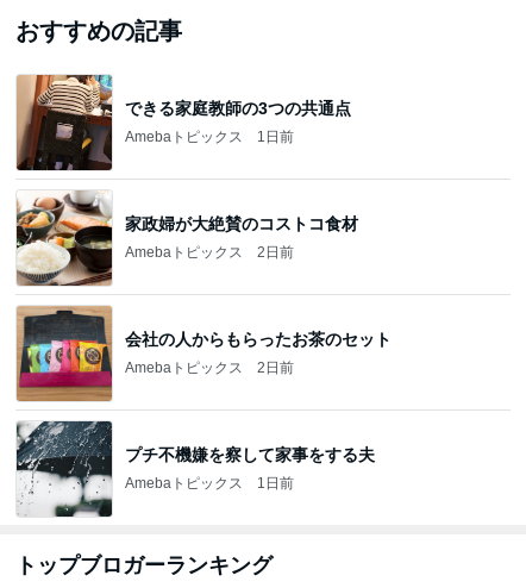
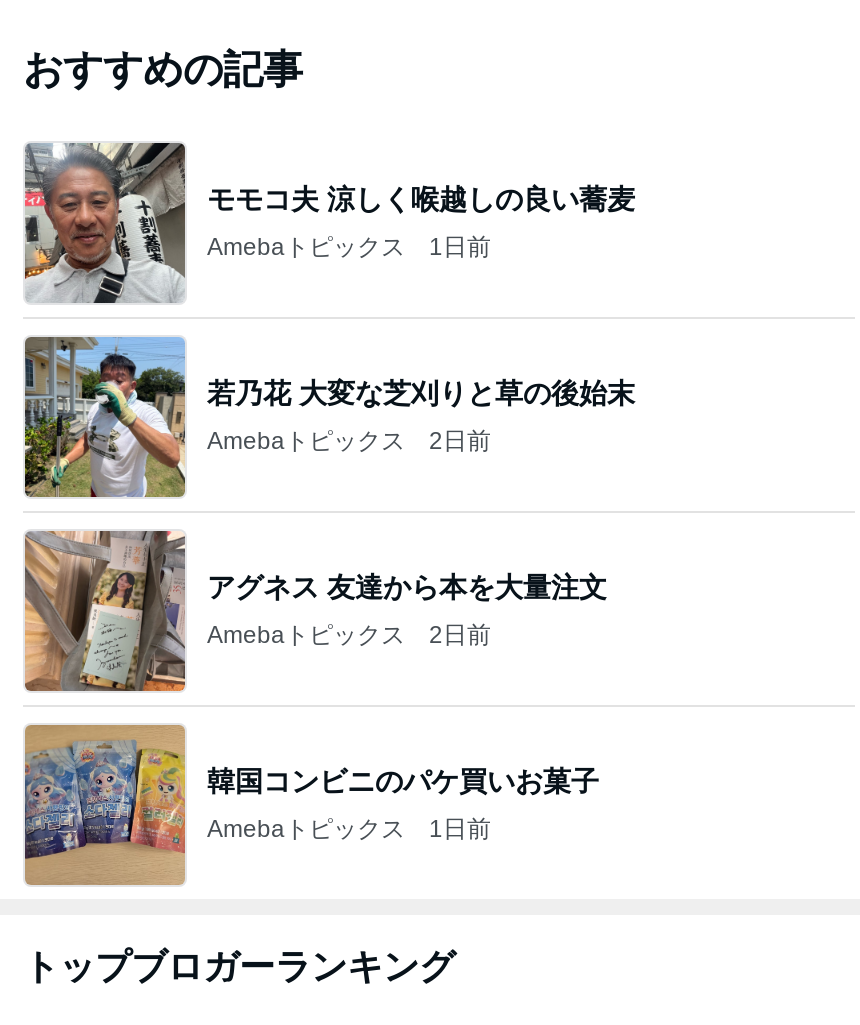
[17,74,351,171] [image] | できる家庭教師の3つの共通点 -> [23,141,635,303] [image] | モモコ夫 涼しく喉越しの良い蕎麦
[15,190,358,287] [image] | 家政婦が大絶賛のコストコ食材 -> [23,335,635,499] [image] | 若乃花 大変な芝刈りと草の後始末
[15,305,392,401] [image] | 会社の人からもらったお茶のセット -> [23,529,607,693] [image] | アグネス 友達から本を大量注文
[15,420,375,518] [image] | プチ不機嫌を察して家事をする夫 -> [23,723,599,887] [image] | 韓国コンビニのパケ買いお菓子

